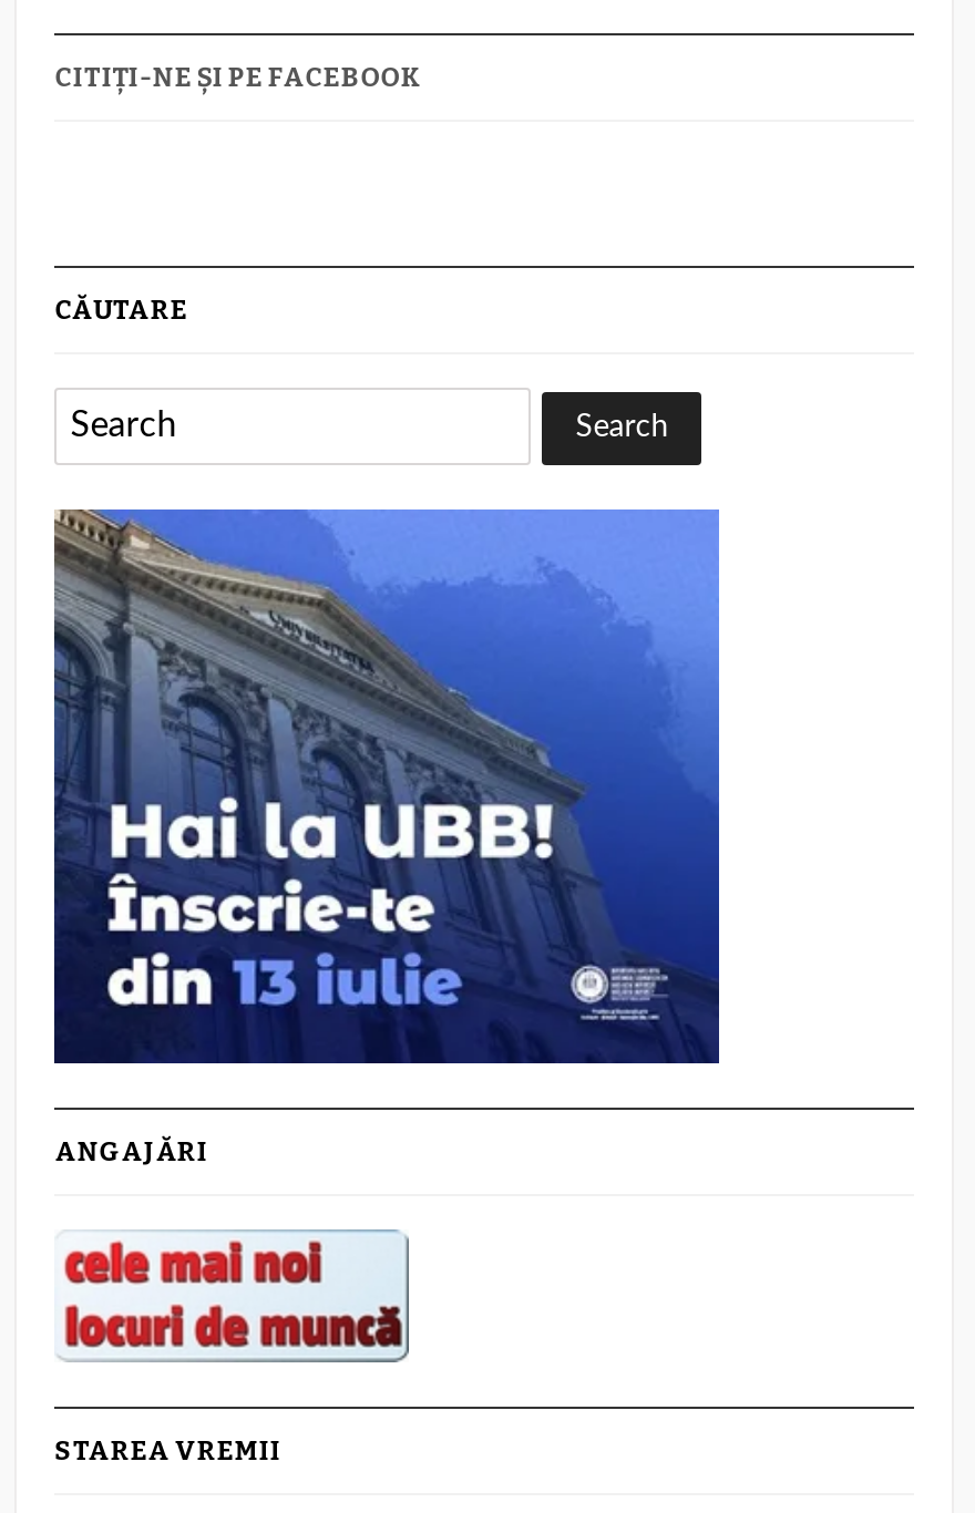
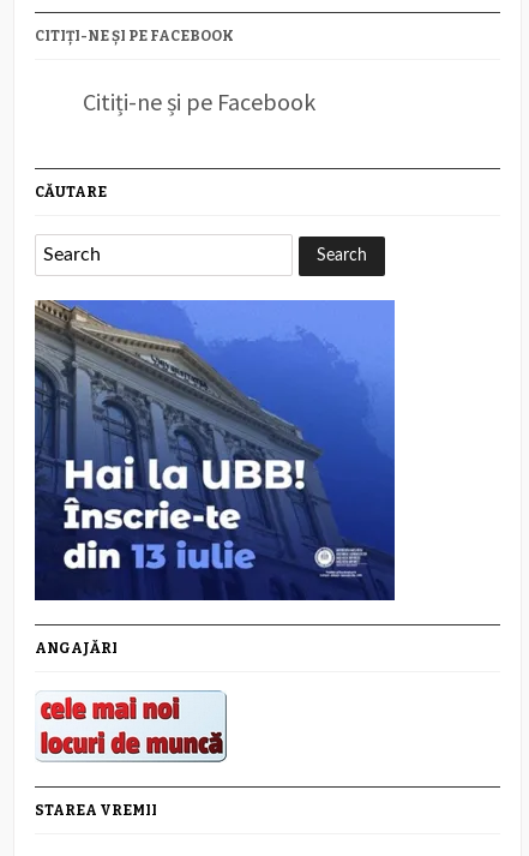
none -> [83,86,316,116] Citiți-ne și pe Facebook

